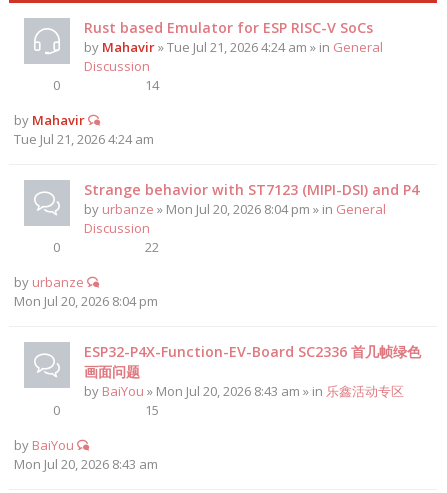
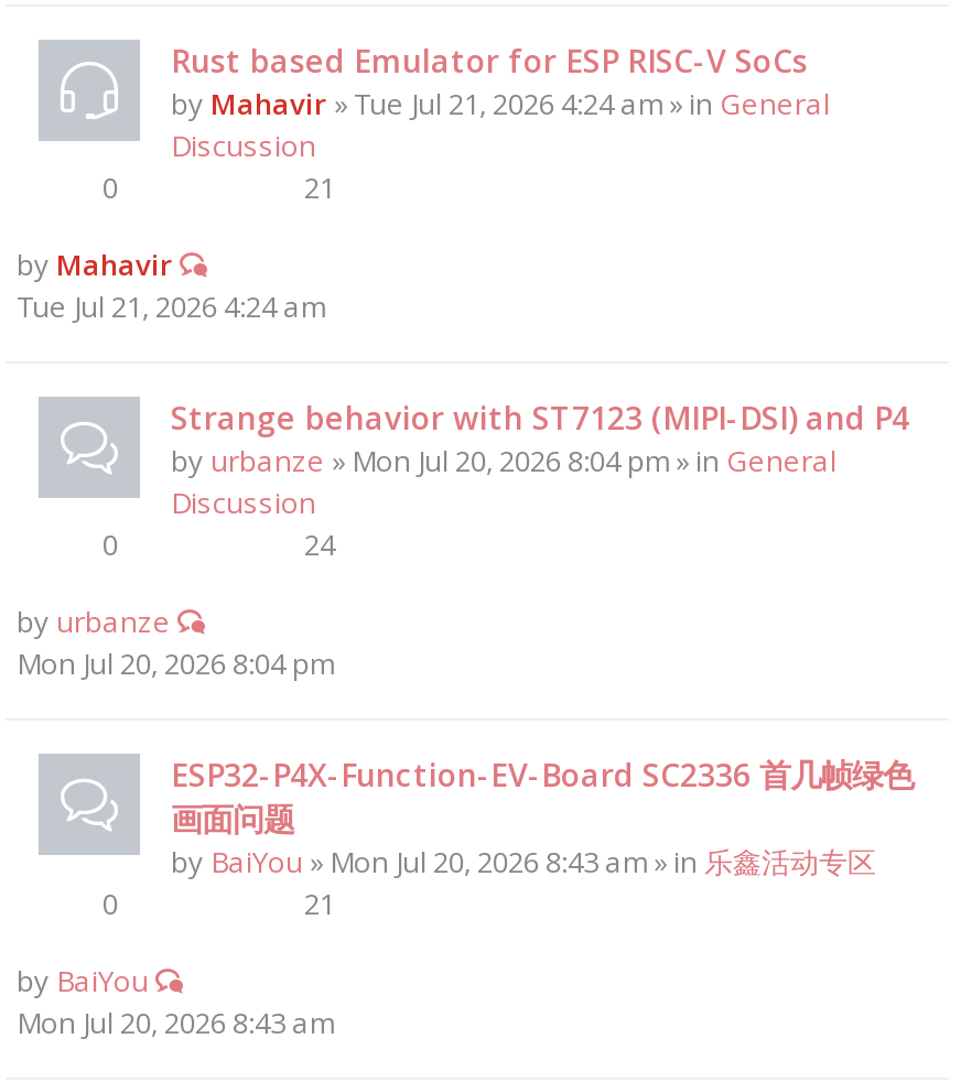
[144,76,158,94] 14 -> [304,167,335,207] 21
[144,238,158,256] 22 -> [304,524,335,564] 24
[144,401,158,419] 15 -> [304,884,335,923] 21

